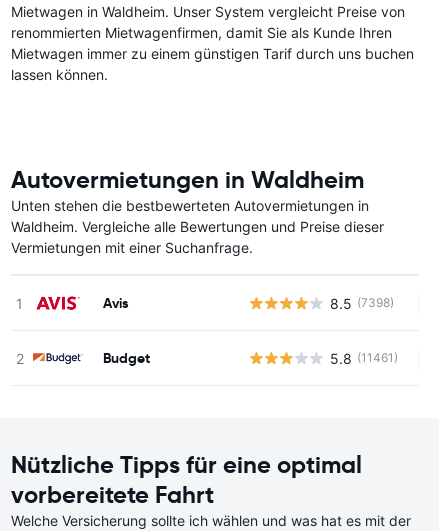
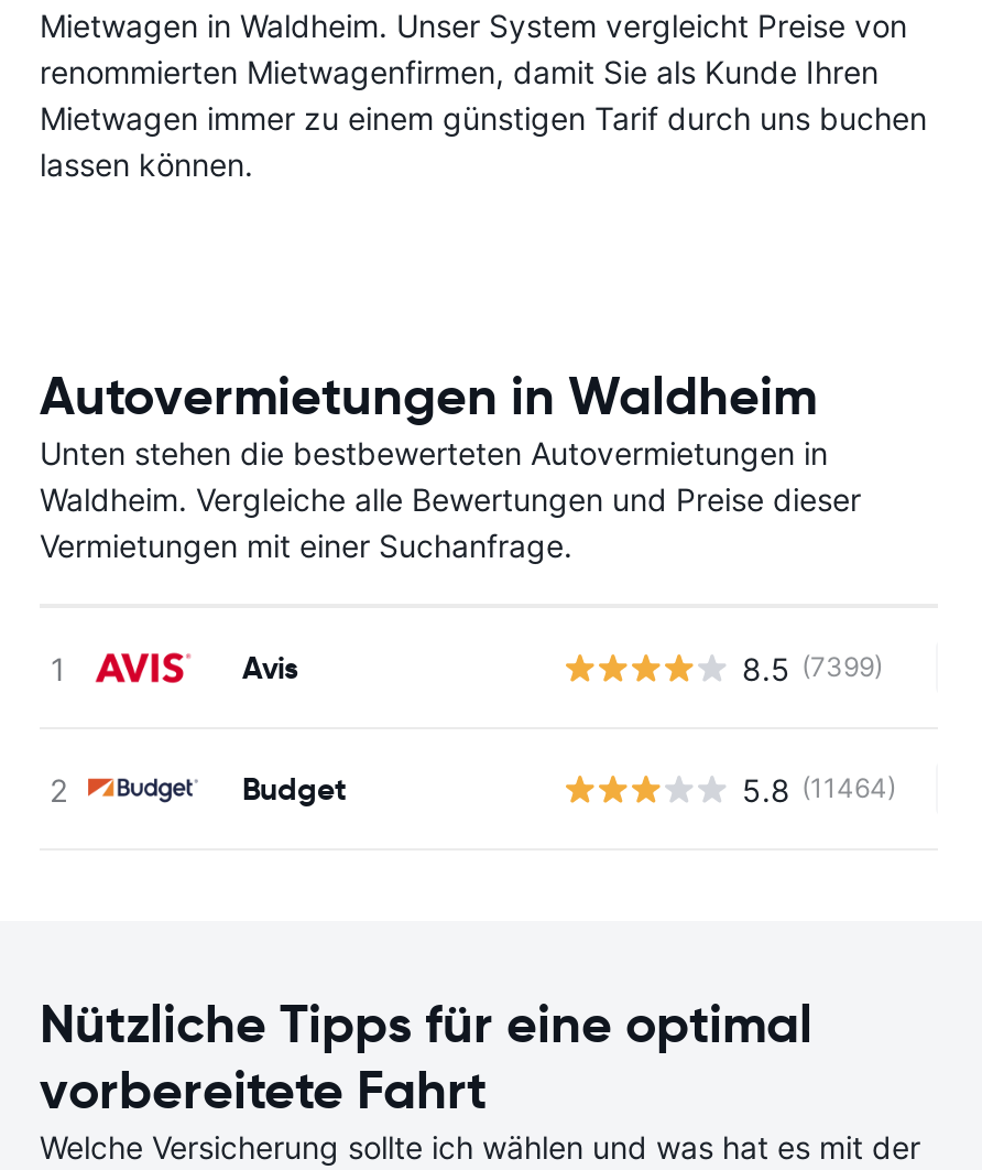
[330,294,394,311] 8.5 (7398) -> [742,649,883,686] 8.5 (7399)
[330,349,398,366] 5.8 (11461) -> [742,770,896,808] 5.8 (11464)

